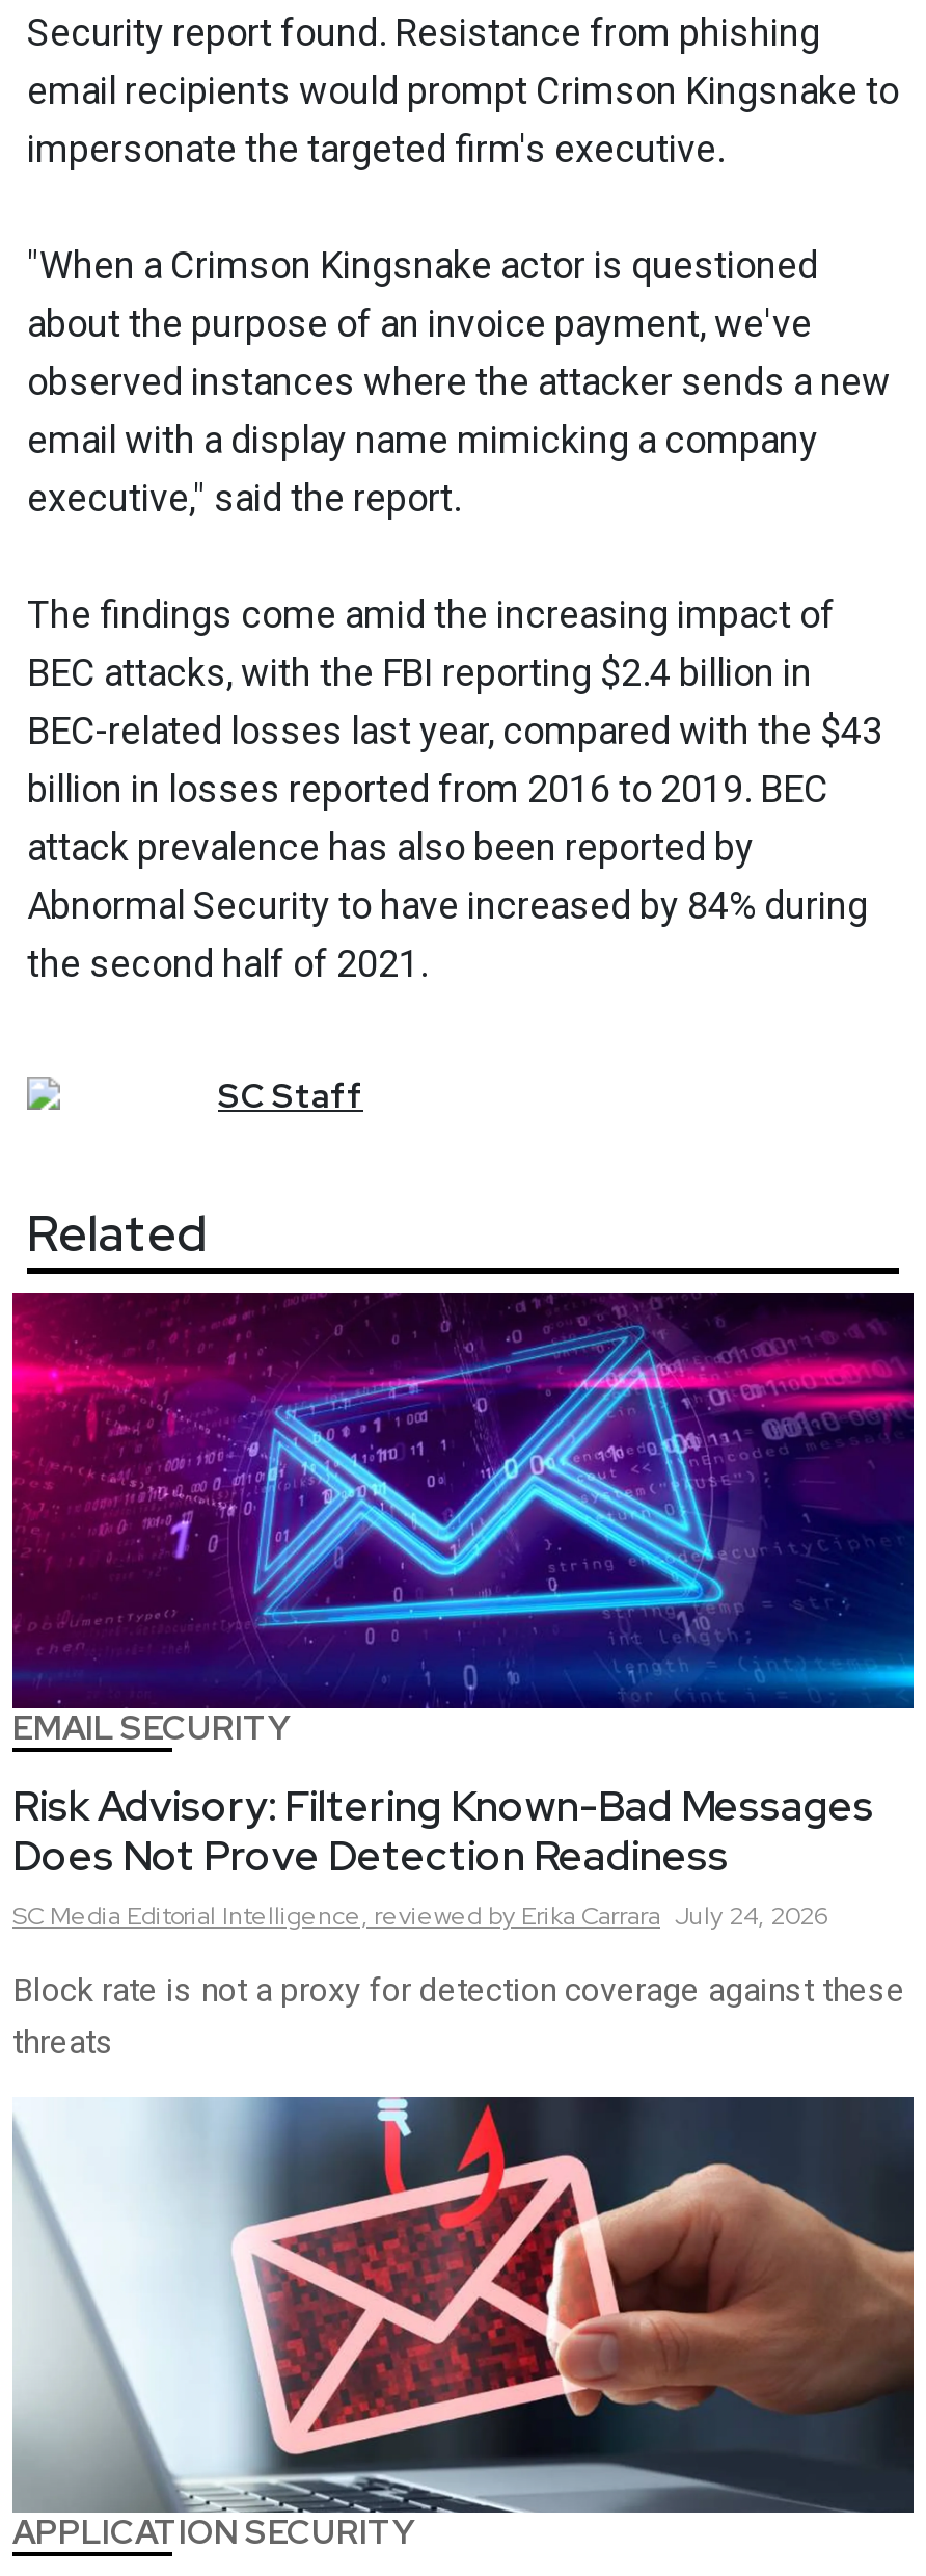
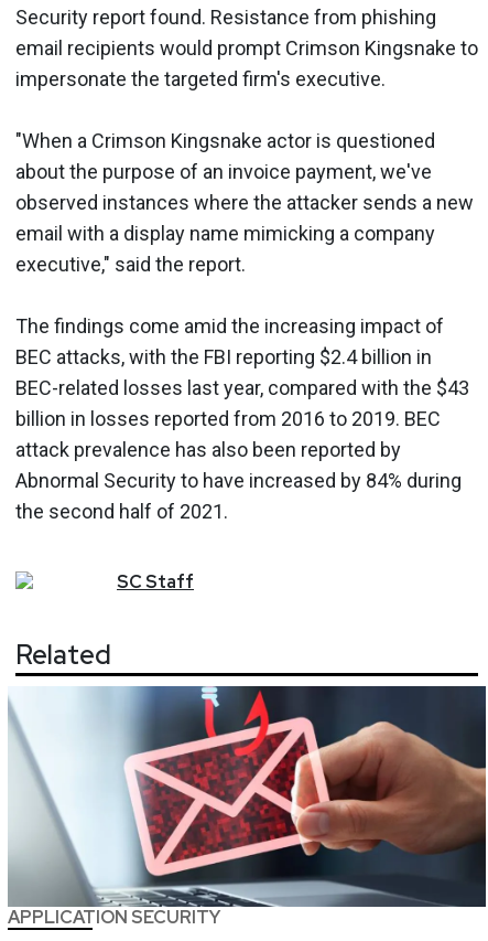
[10,1291,916,2062] [image] | EMAIL SECURITY | Risk Advisory: Filtering Known-Bad Messages | Does Not Prove Detection Readiness | SC Media Editorial Intelligence, reviewed by Erika Carrara July 24, 2026 | Block rate is not a proxy for detection coverage against these | threats -> none

